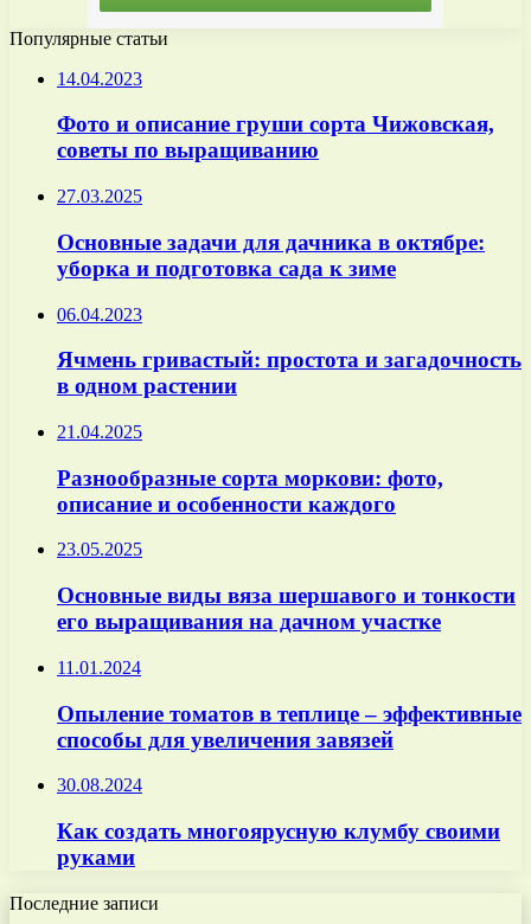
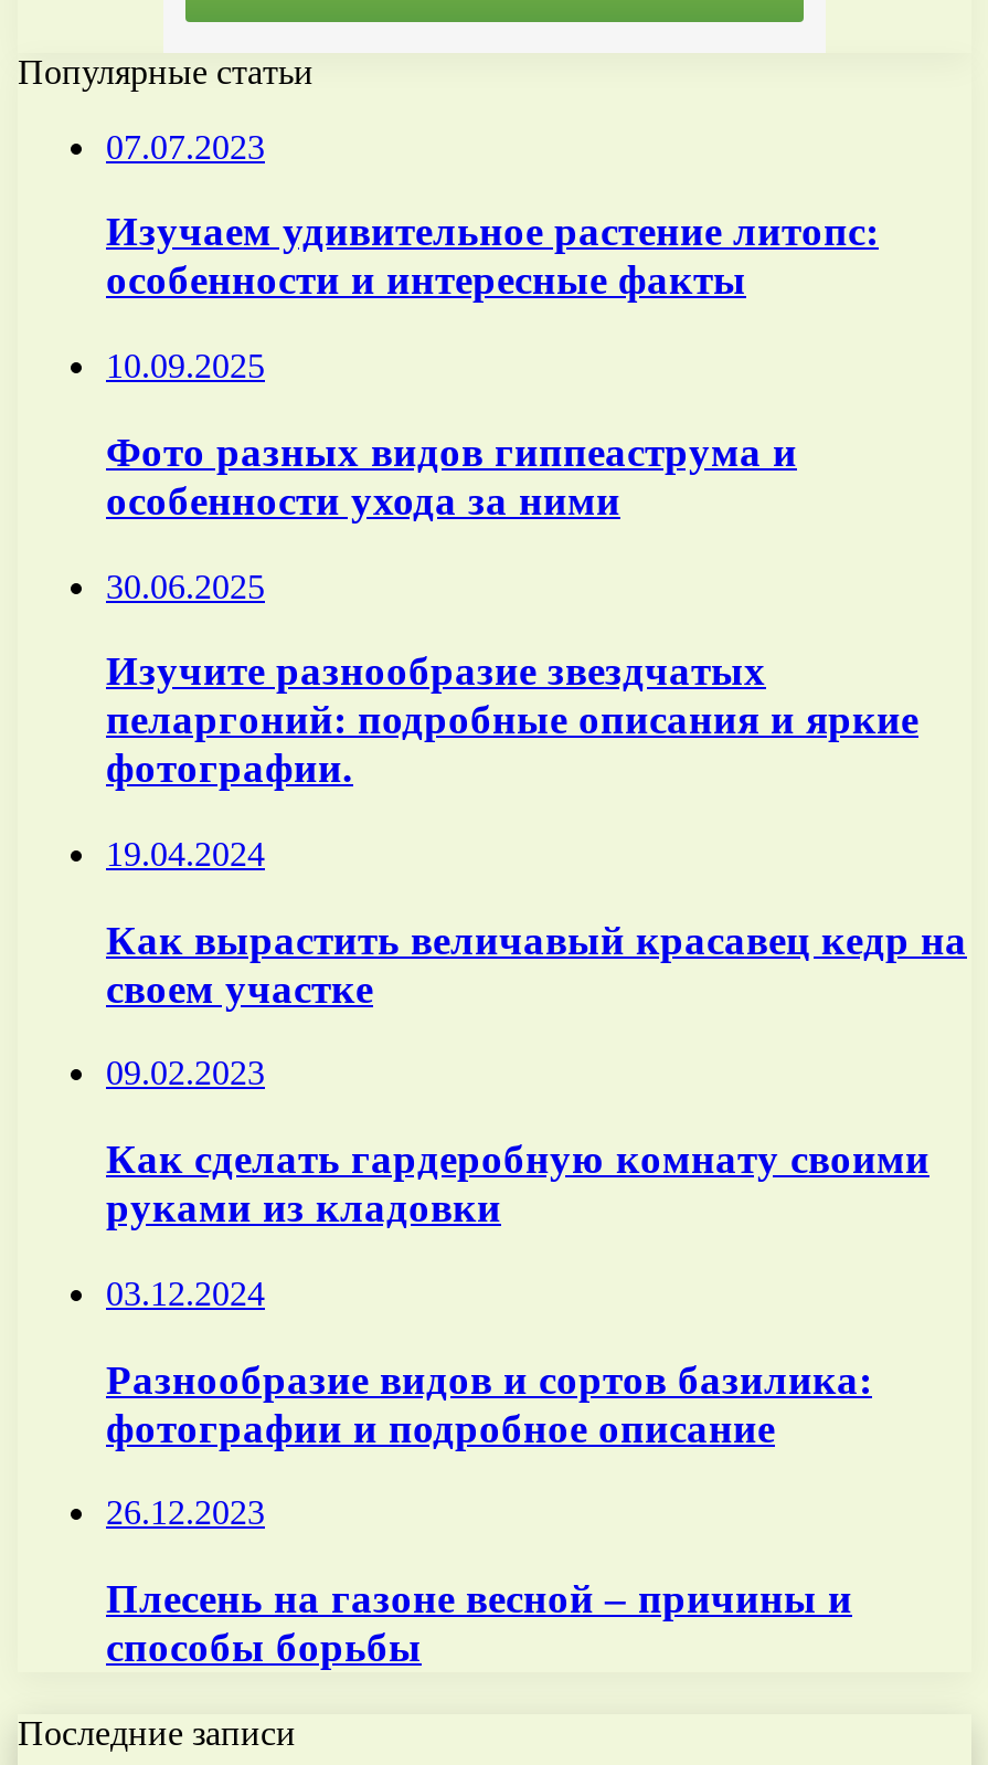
[57,68,142,88] 14.04.2023 -> [106,127,265,165] 07.07.2023
[57,112,494,163] Фото и описание груши сорта Чижовская, | советы по выращиванию -> [106,209,879,304] Изучаем удивительное растение литопс: | особенности и интересные факты
[57,186,142,206] 27.03.2025 -> [106,347,265,385] 10.09.2025
[57,230,485,281] Основные задачи для дачника в октябре: | уборка и подготовка сада к зиме -> [106,428,797,523] Фото разных видов гиппеаструма и | особенности ухода за ними
[57,304,142,324] 06.04.2023 -> [106,567,265,604] 30.06.2025
[57,347,522,398] Ячмень гривастый: простота и загадочность | в одном растении -> [106,648,918,791] Изучите разнообразие звездчатых | пеларгоний: подробные описания и яркие | фотографии.
[57,422,142,442] 21.04.2025 -> [106,835,265,873] 19.04.2024
[57,465,443,516] Разнообразные сорта моркови: фото, | описание и особенности каждого -> [106,916,967,1011] Как вырастить величавый красавец кедр на | своем участке
[57,539,142,560] 23.05.2025 -> [106,1055,265,1092] 09.02.2023
[57,583,516,634] Основные виды вяза шершавого и тонкости | его выращивания на дачном участке -> [106,1136,929,1231] Как сделать гардеробную комнату своими | руками из кладовки
[57,657,141,677] 11.01.2024 -> [106,1274,265,1312] 03.12.2024
[57,701,522,752] Опыление томатов в теплице – эффективные | способы для увеличения завязей -> [106,1355,872,1450] Разнообразие видов и сортов базилика: | фотографии и подробное описание
[57,775,142,795] 30.08.2024 -> [106,1494,265,1532] 26.12.2023
[57,819,500,870] Как создать многоярусную клумбу своими | руками -> [106,1575,852,1670] Плесень на газоне весной – причины и | способы борьбы

